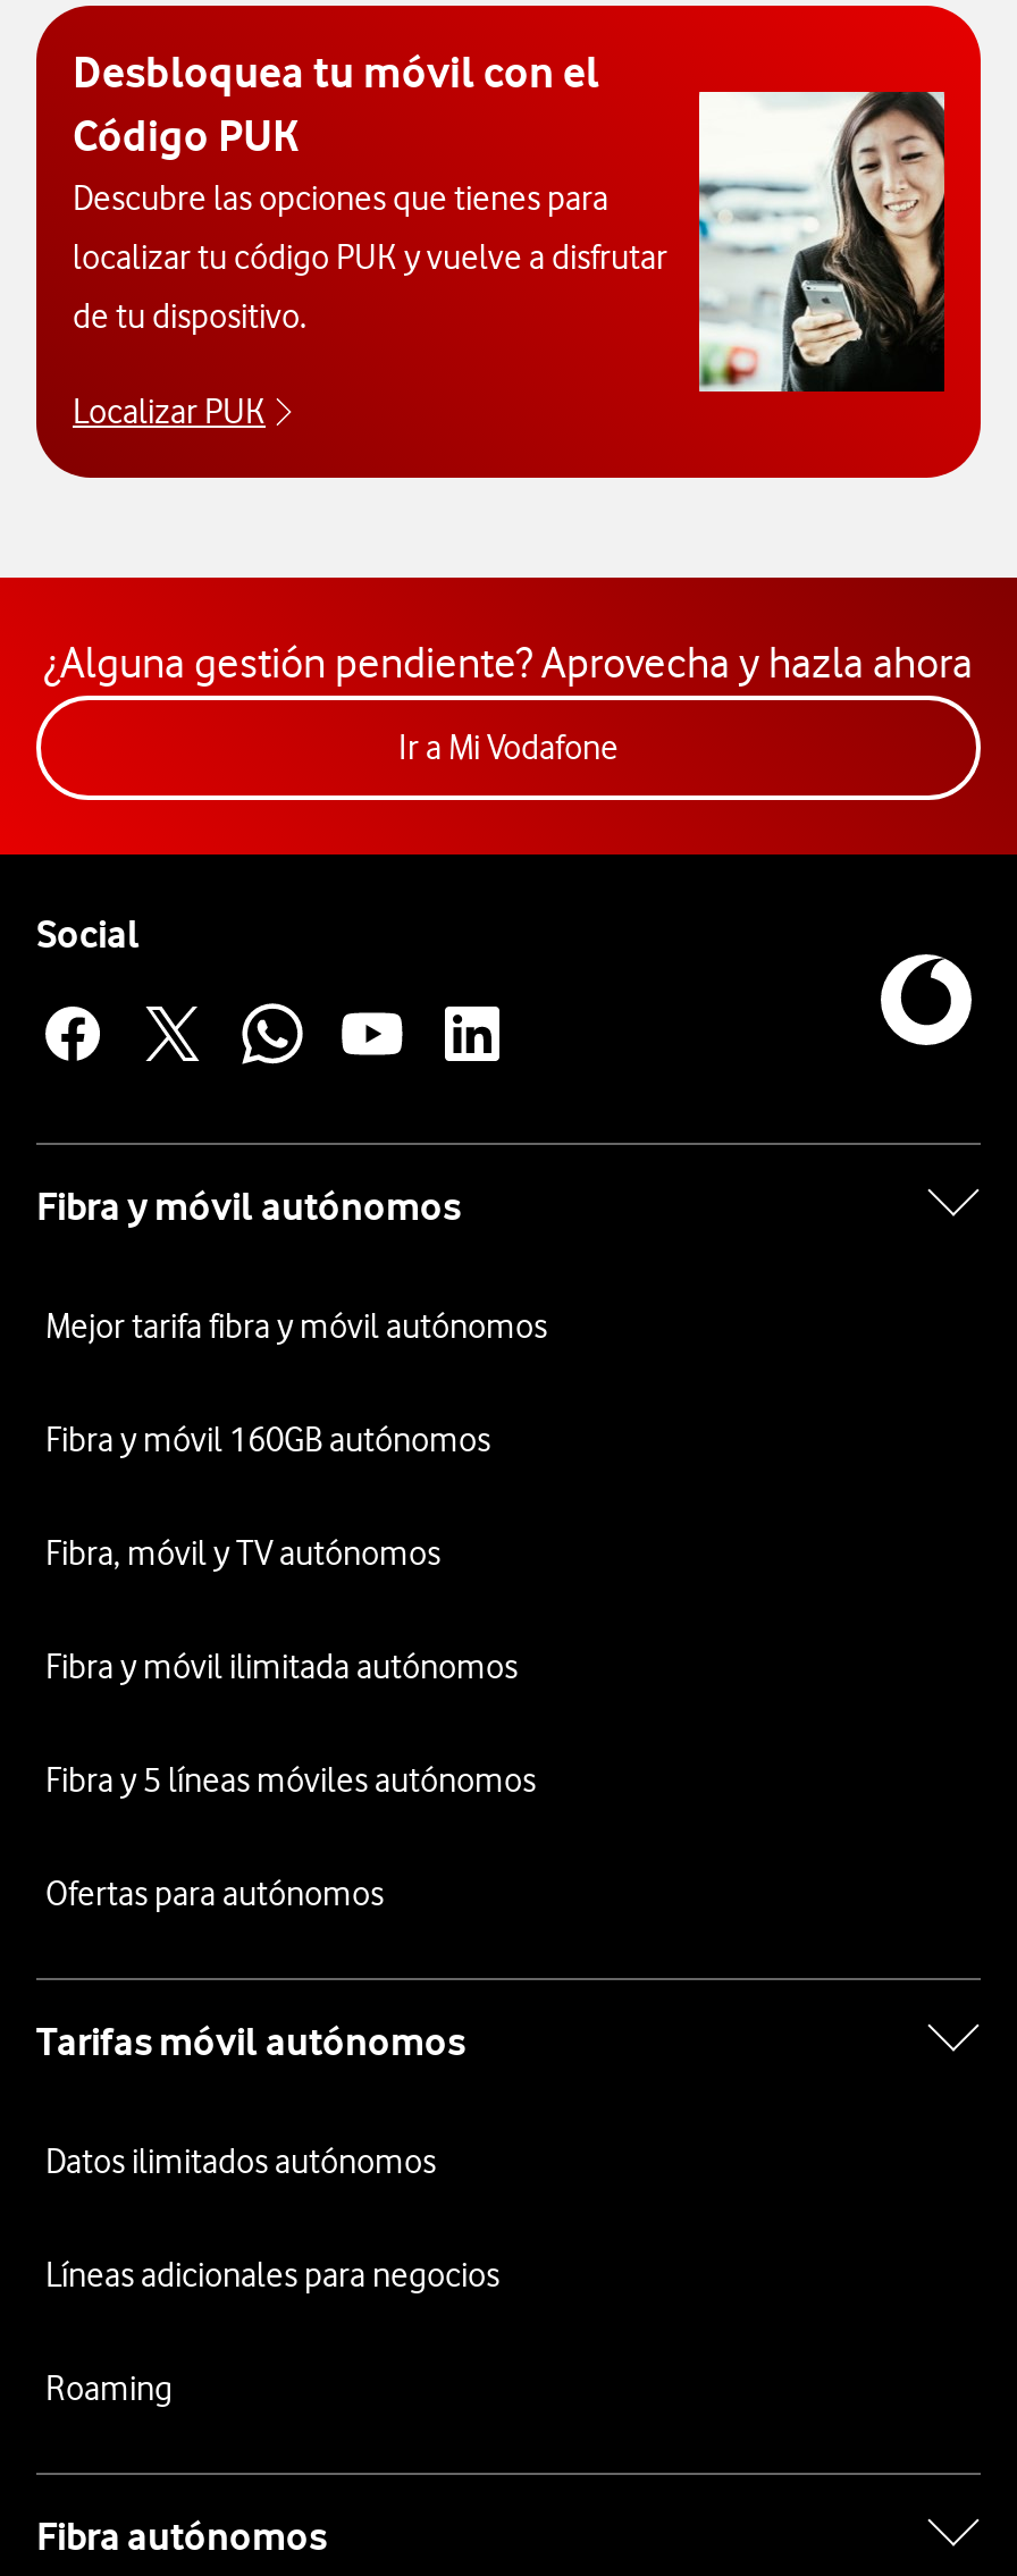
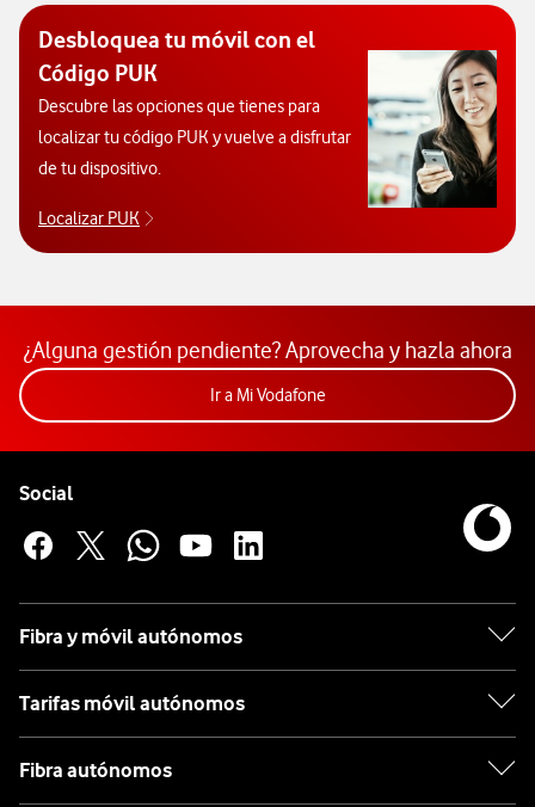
[45,1306,547,1914] Mejor tarifa fibra y móvil autónomos | Fibra y móvil 160GB autónomos | Fibra, móvil y TV autónomos | Fibra y móvil ilimitada autónomos | Fibra y 5 líneas móviles autónomos | Ofertas para autónomos -> none
[45,2141,499,2409] Datos ilimitados autónomos | Líneas adicionales para negocios | Roaming -> none

